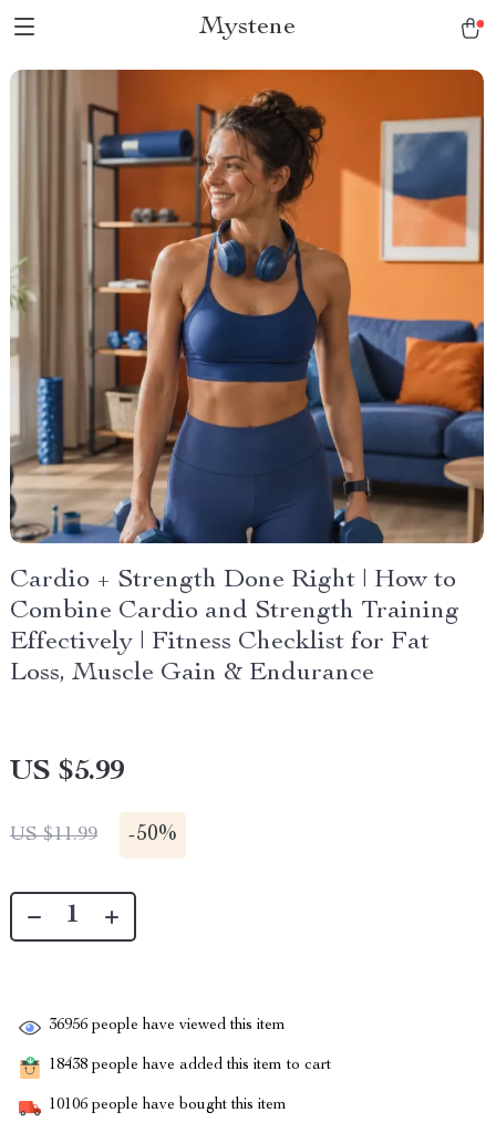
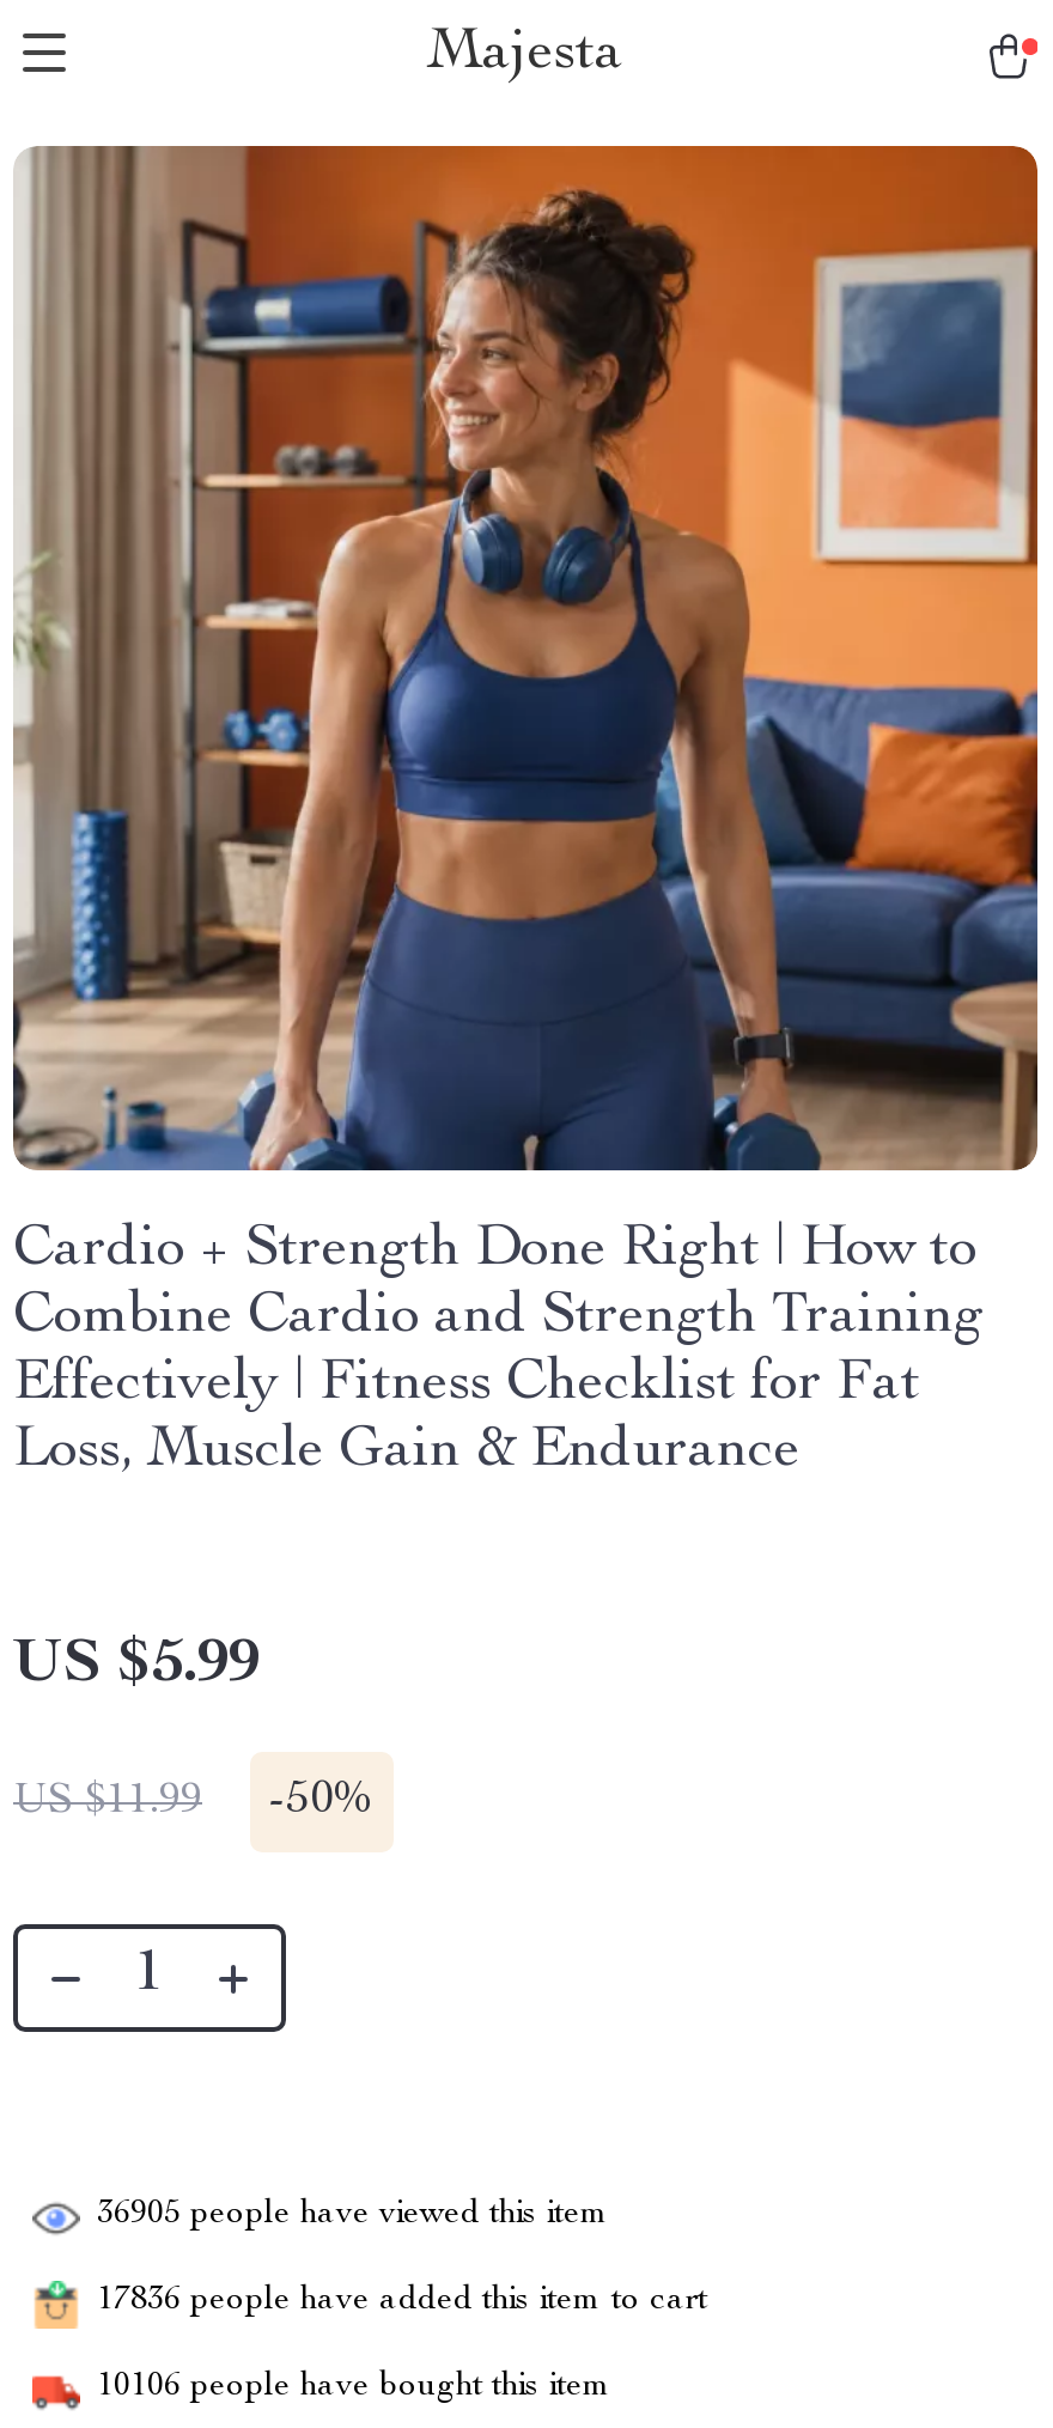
[199,14,295,41] Mystene -> [427,26,623,84] Majesta
[49,1018,286,1034] 36956 people have viewed this item -> [97,2198,609,2231] 36905 people have viewed this item
[49,1058,331,1074] 18438 people have added this item to cart -> [97,2284,707,2317] 17836 people have added this item to cart

